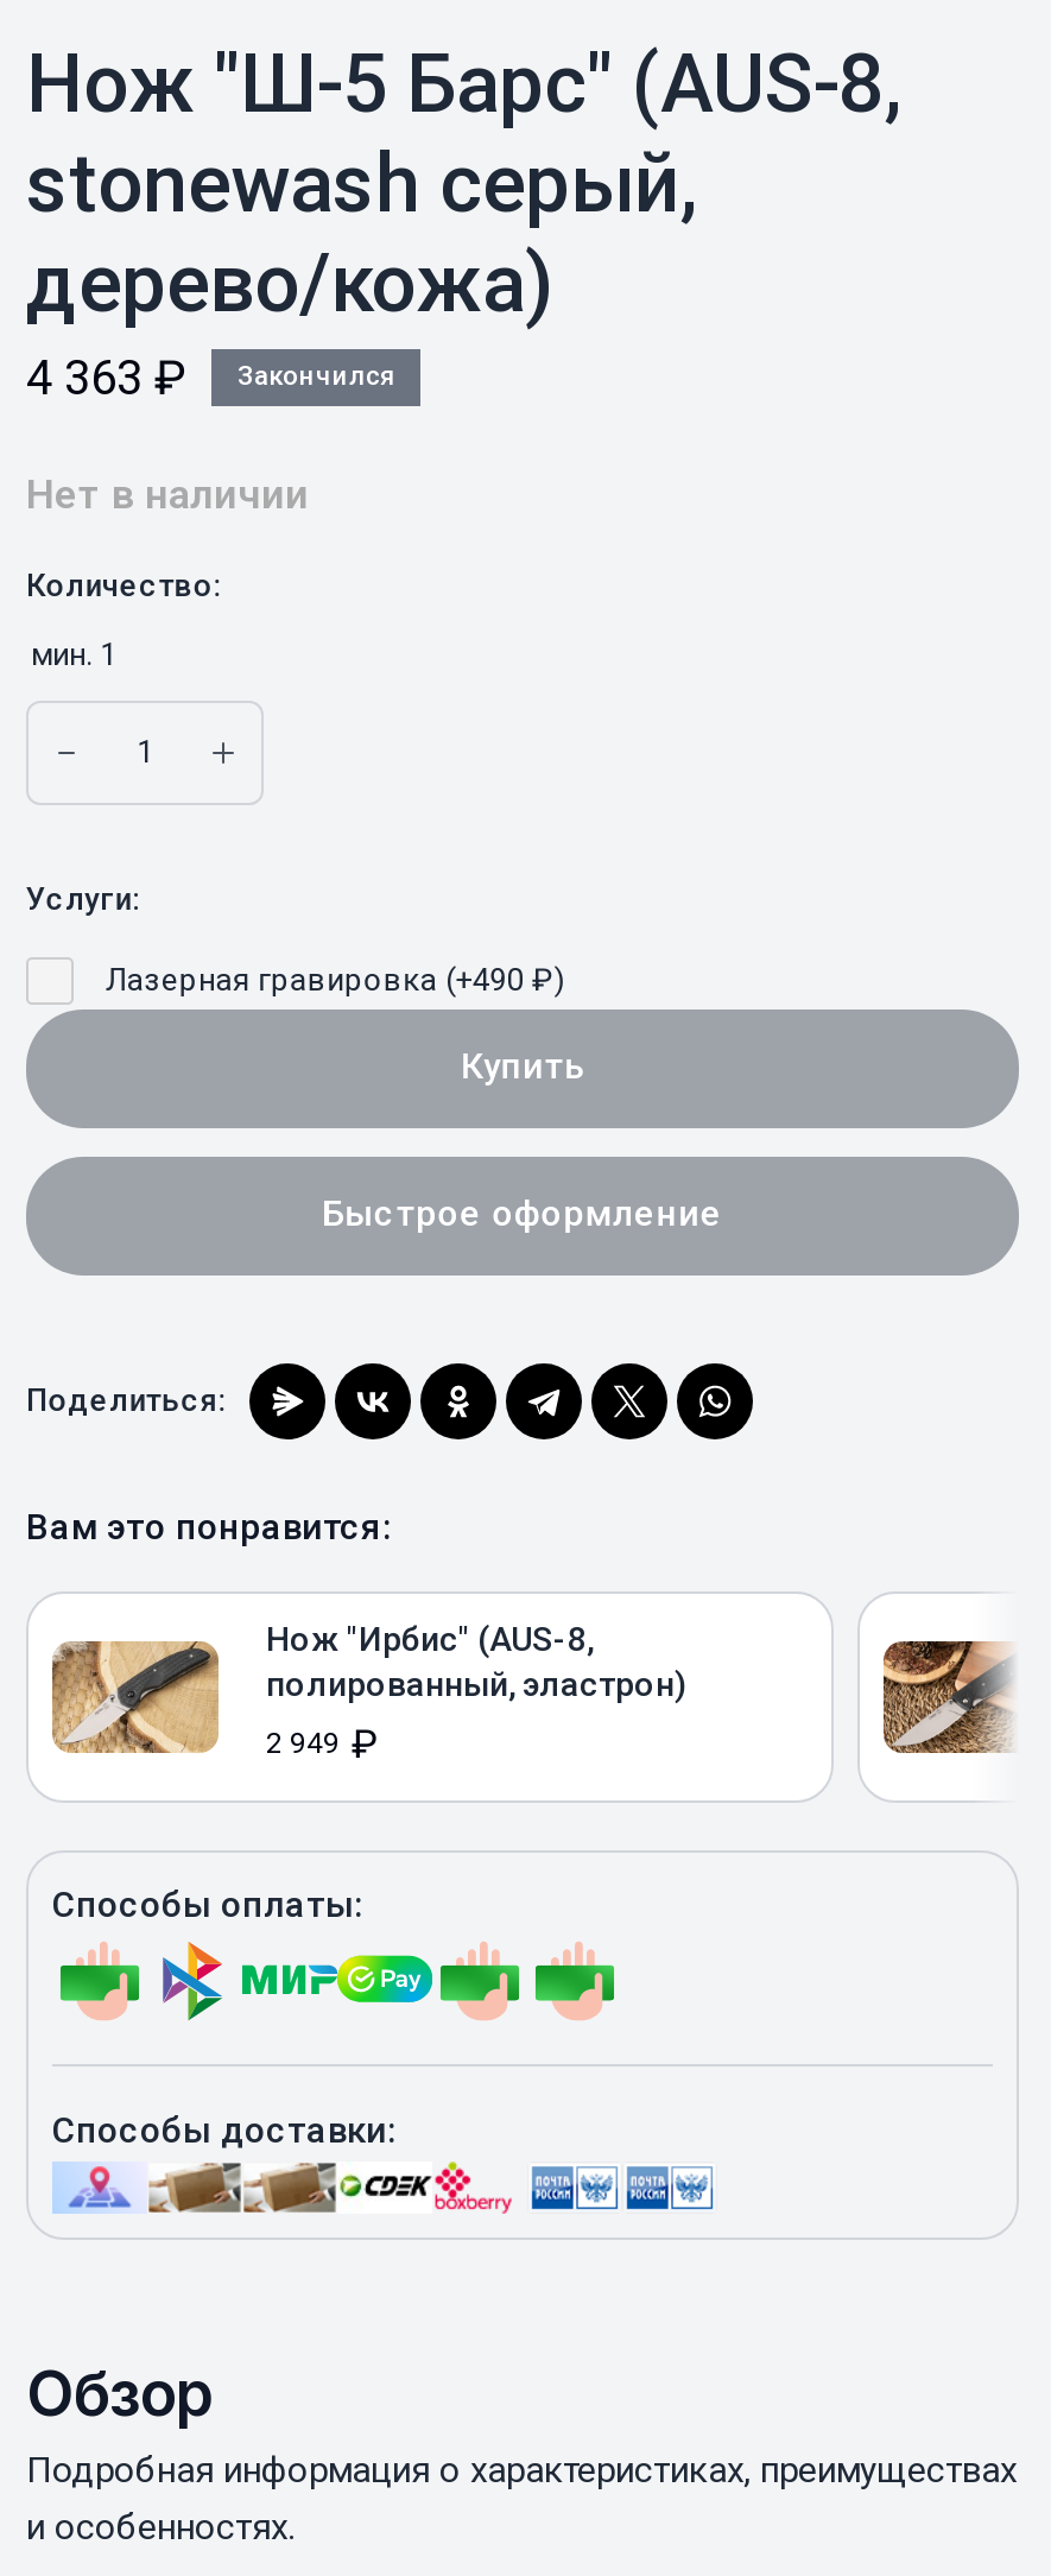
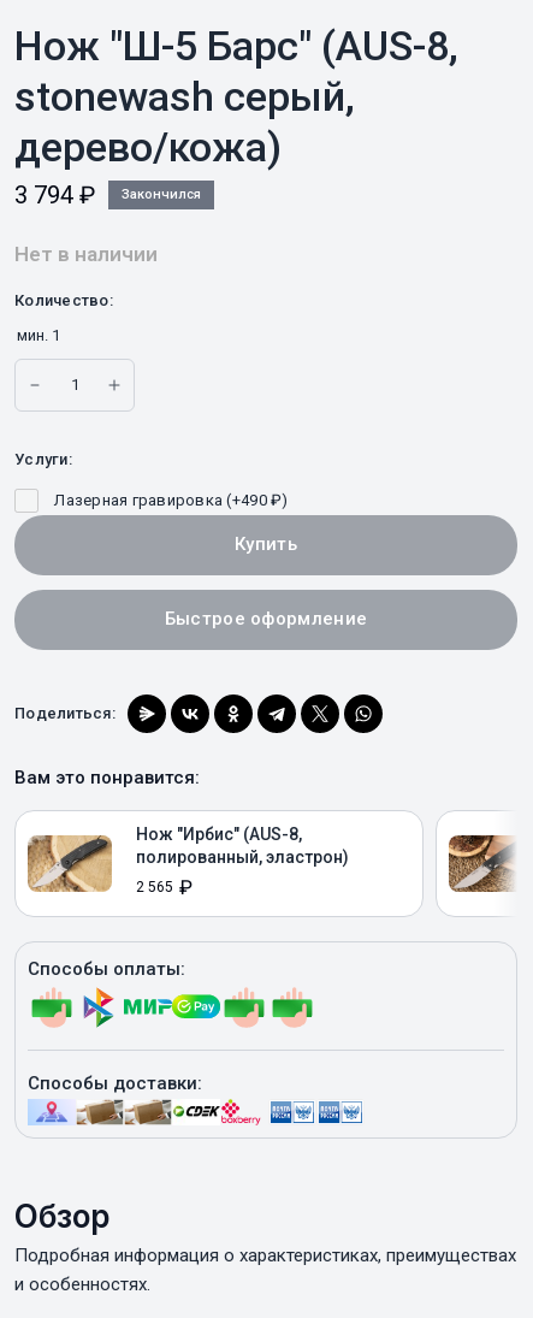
[26,349,394,406] 4 363 ₽ Закончился -> [14,180,201,209] 3 794 ₽ Закончился
[266,1722,378,1767] 2 949 ₽ -> [136,876,193,899] 2 565 ₽

